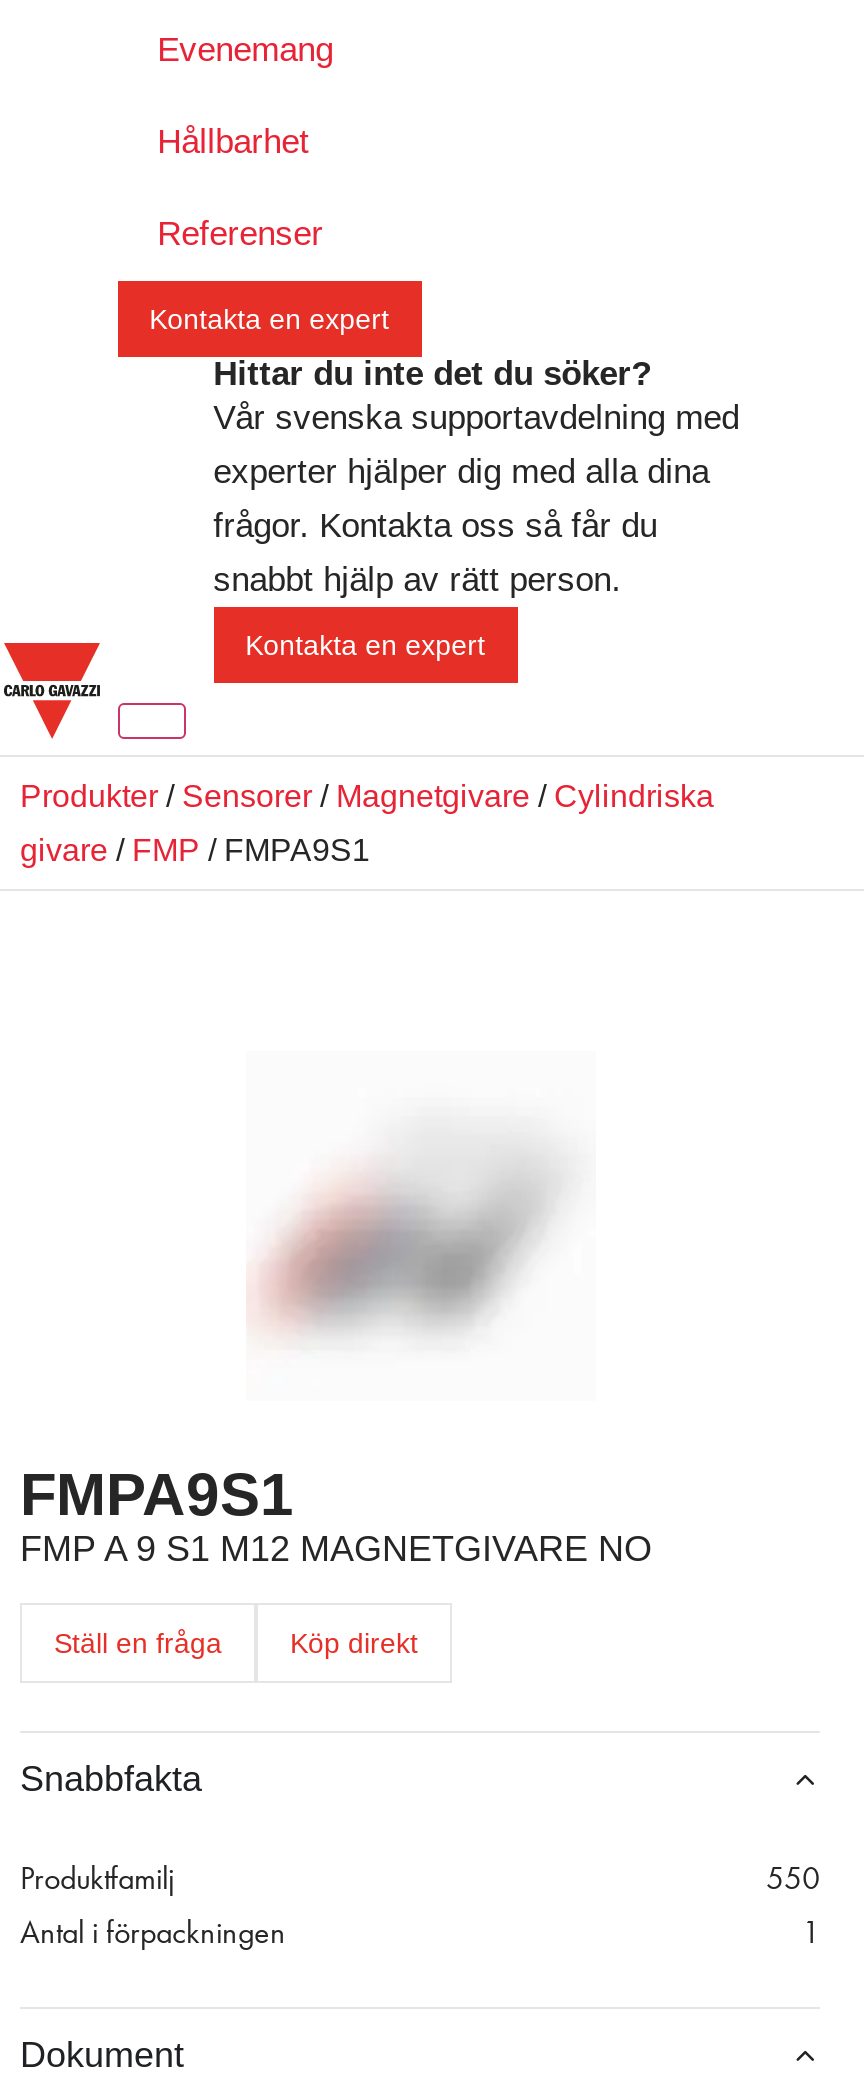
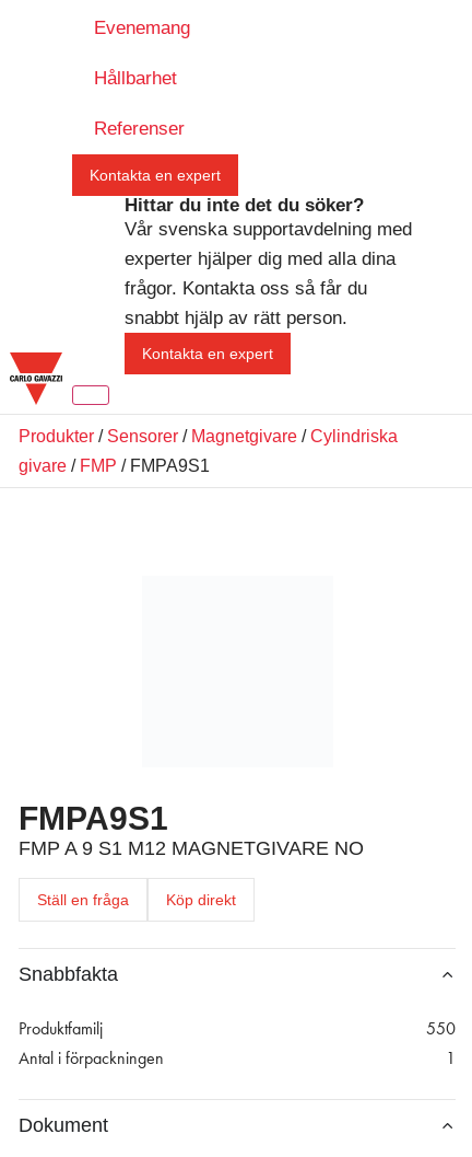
[256,1153,554,1335] [image] -> none

